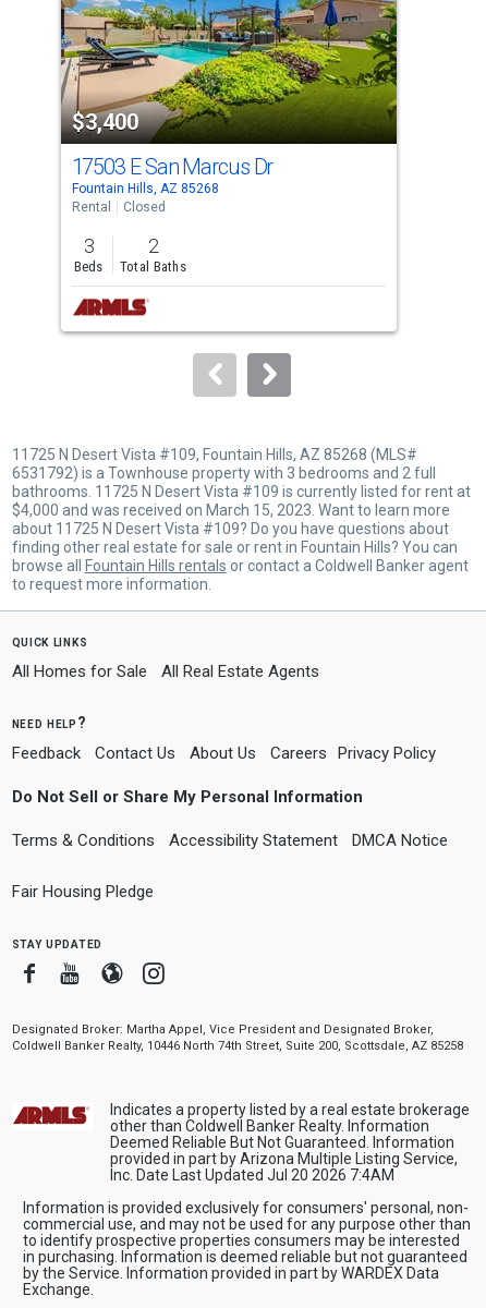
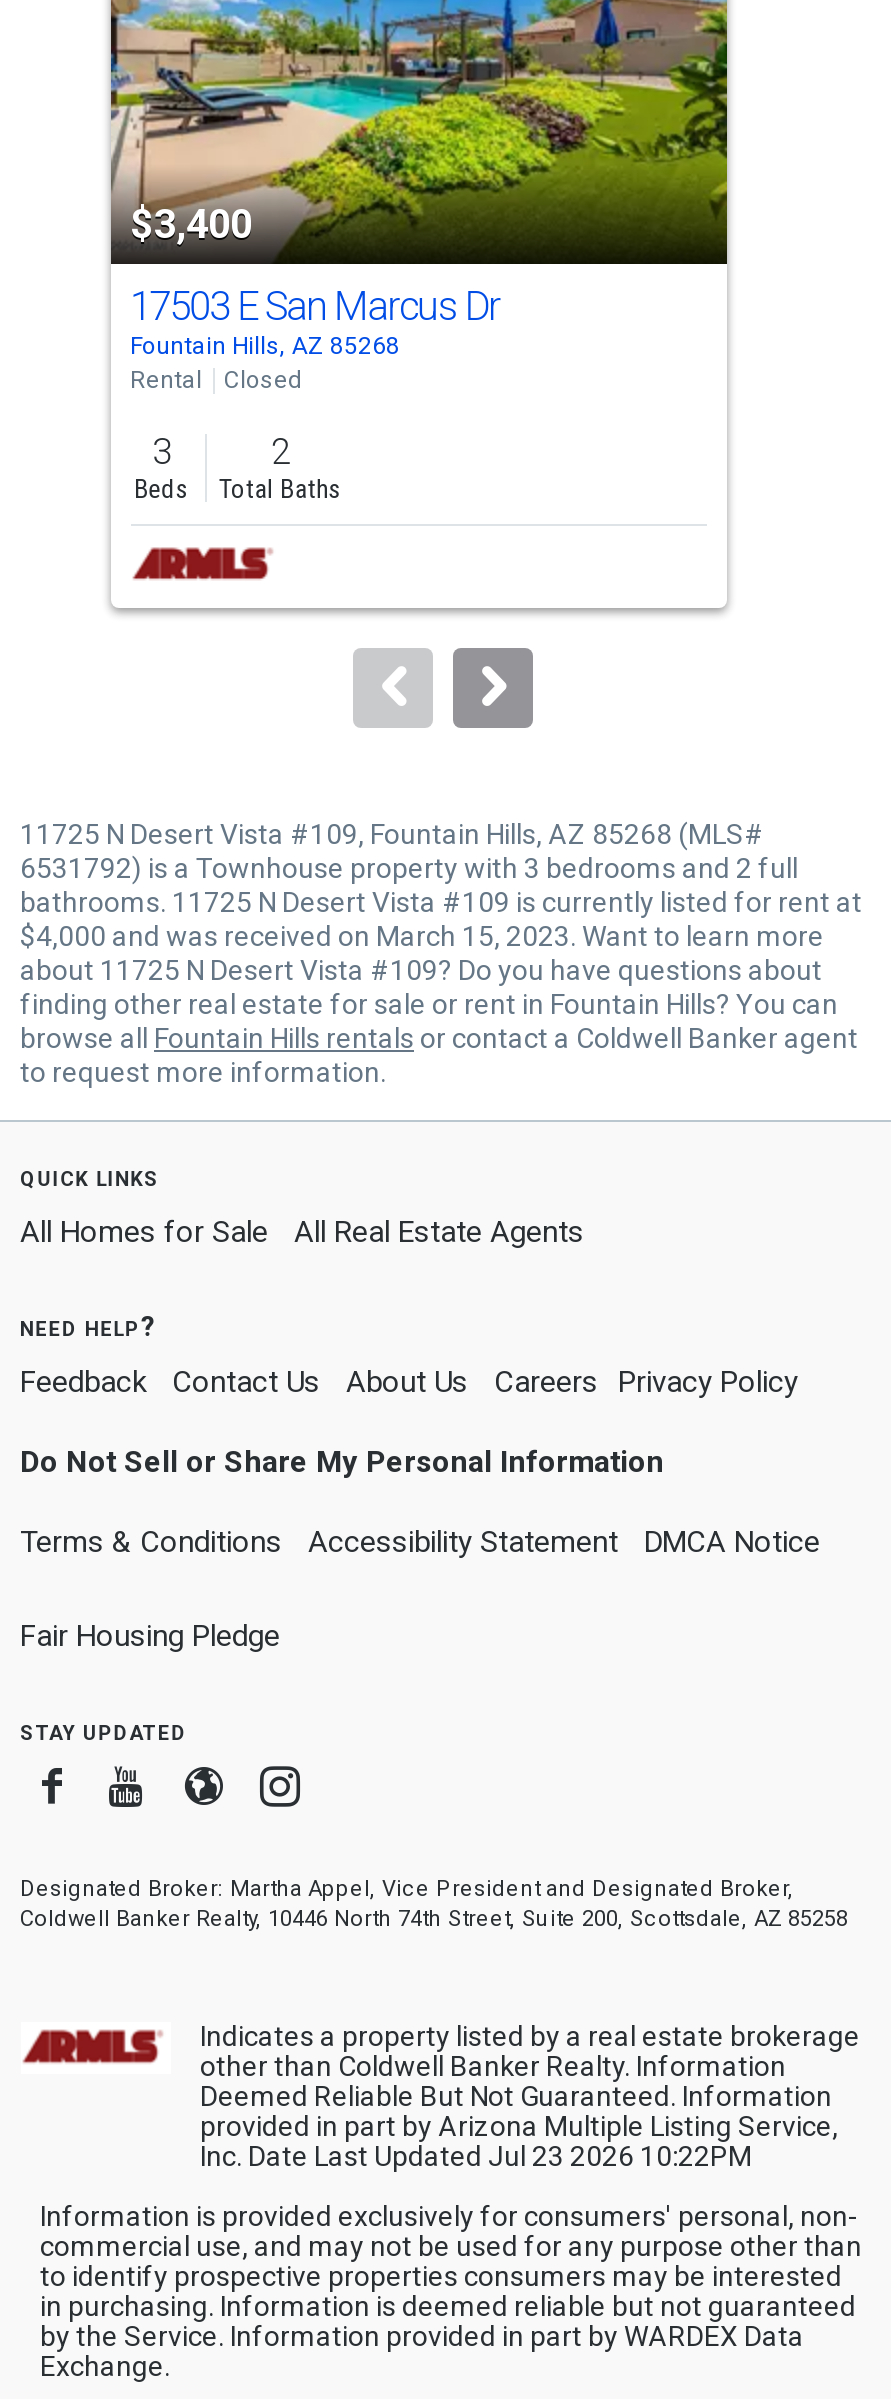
[110,1166,394,1183] Inc. Date Last Updated Jul 20 2026 7:4AM -> [200,2139,752,2171] Inc. Date Last Updated Jul 23 2026 10:22PM

